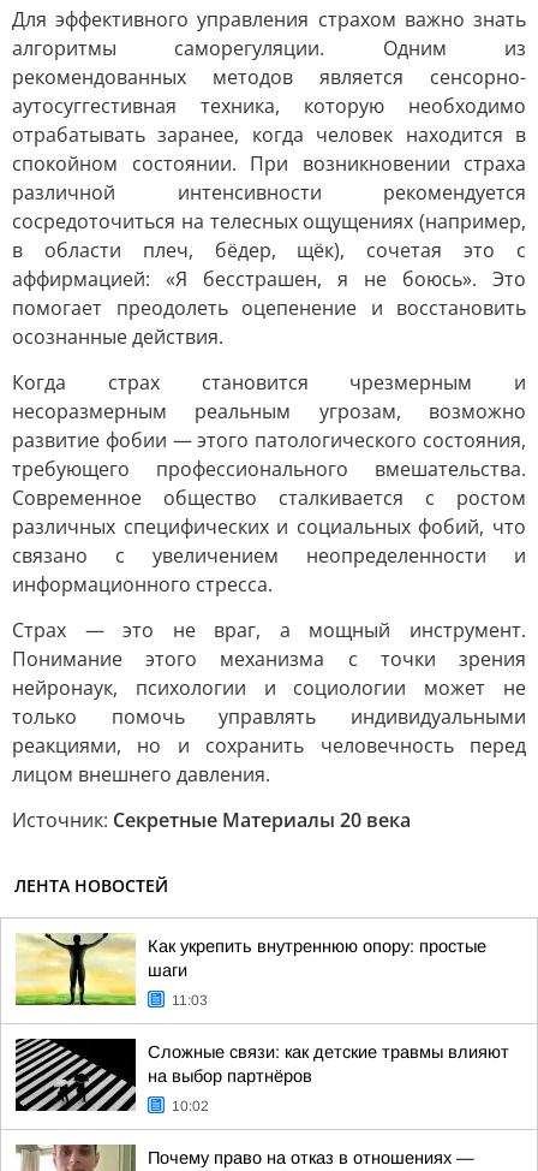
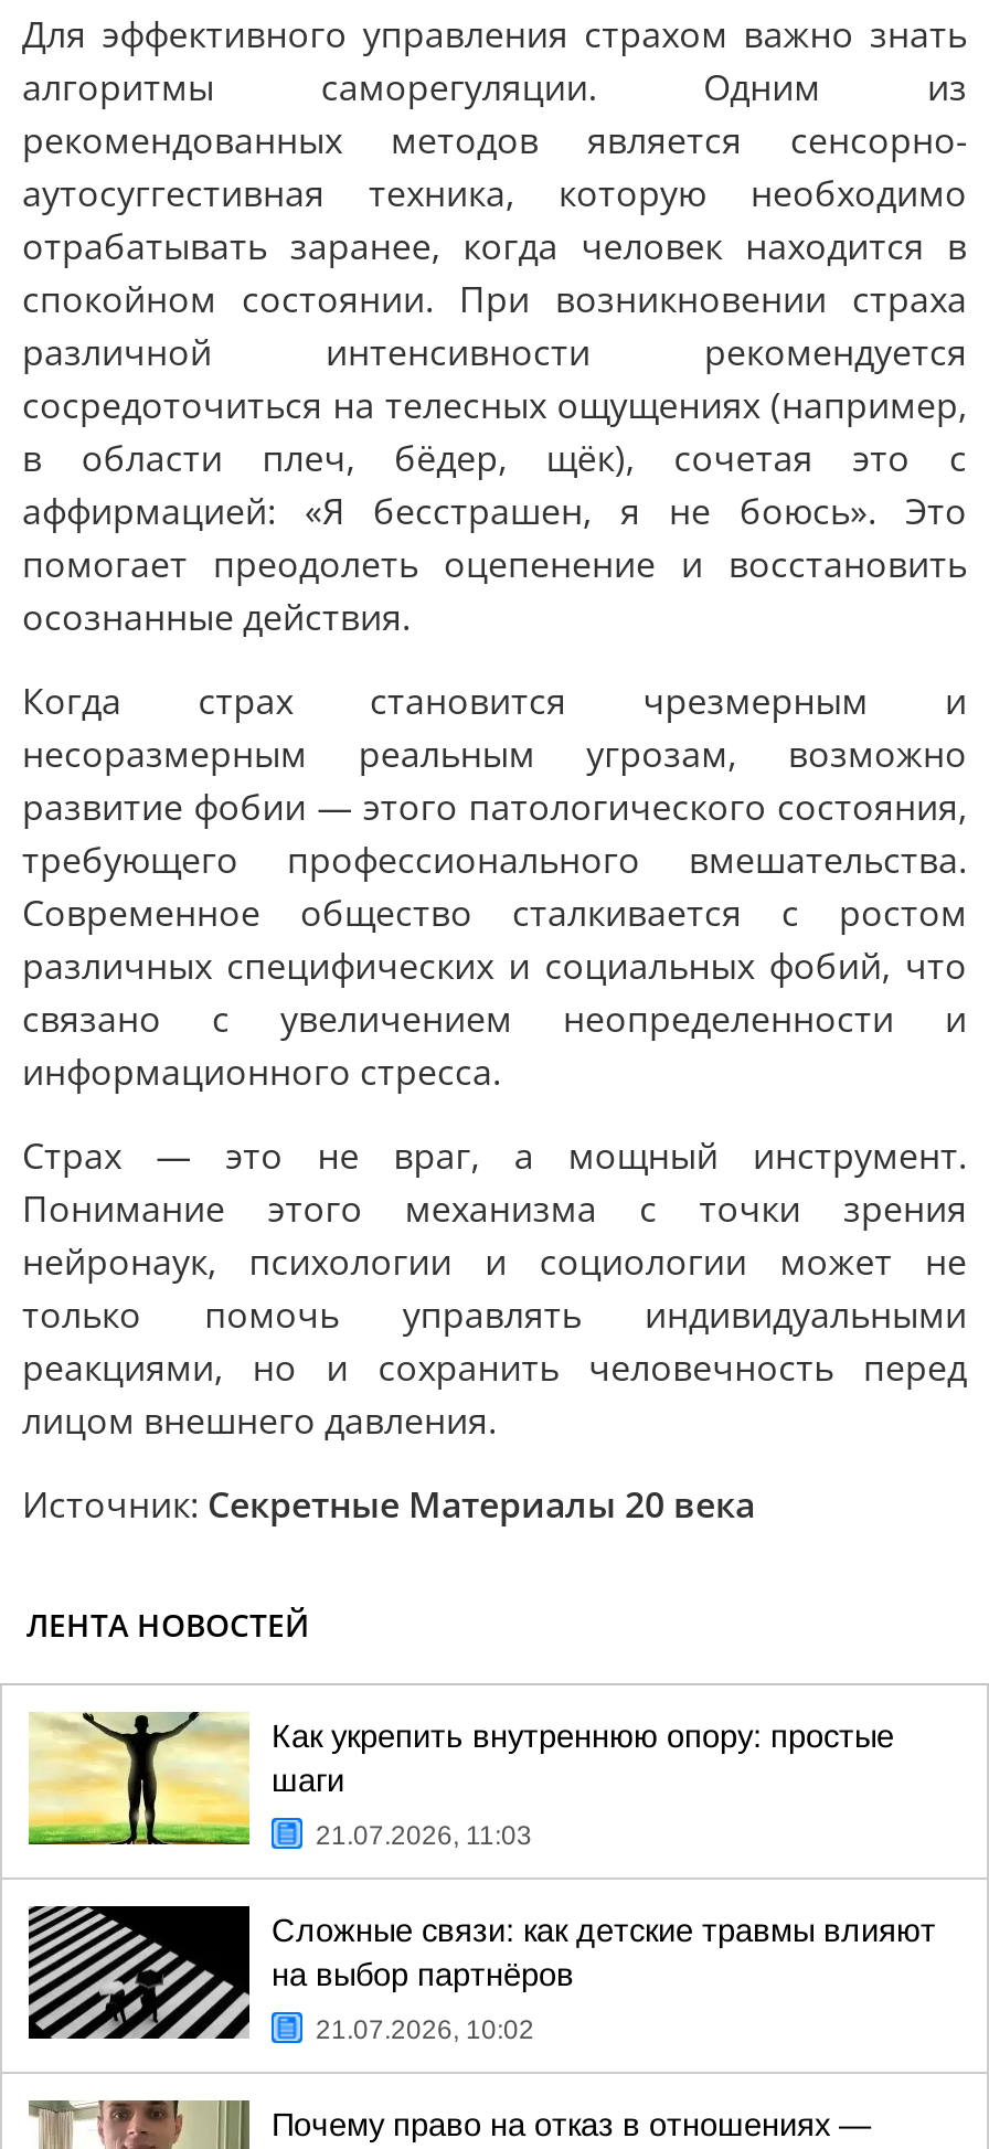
[172,992,208,1009] 11:03 -> [316,1820,532,1851] 21.07.2026, 11:03
[172,1098,209,1114] 10:02 -> [316,2014,534,2045] 21.07.2026, 10:02

